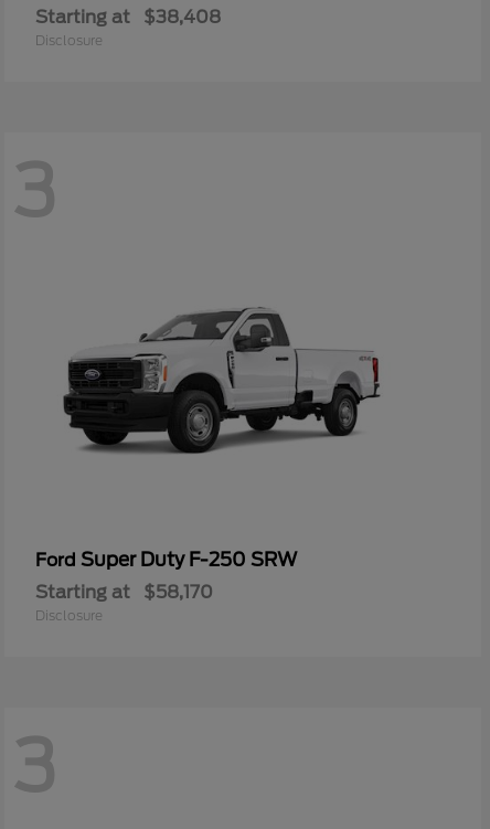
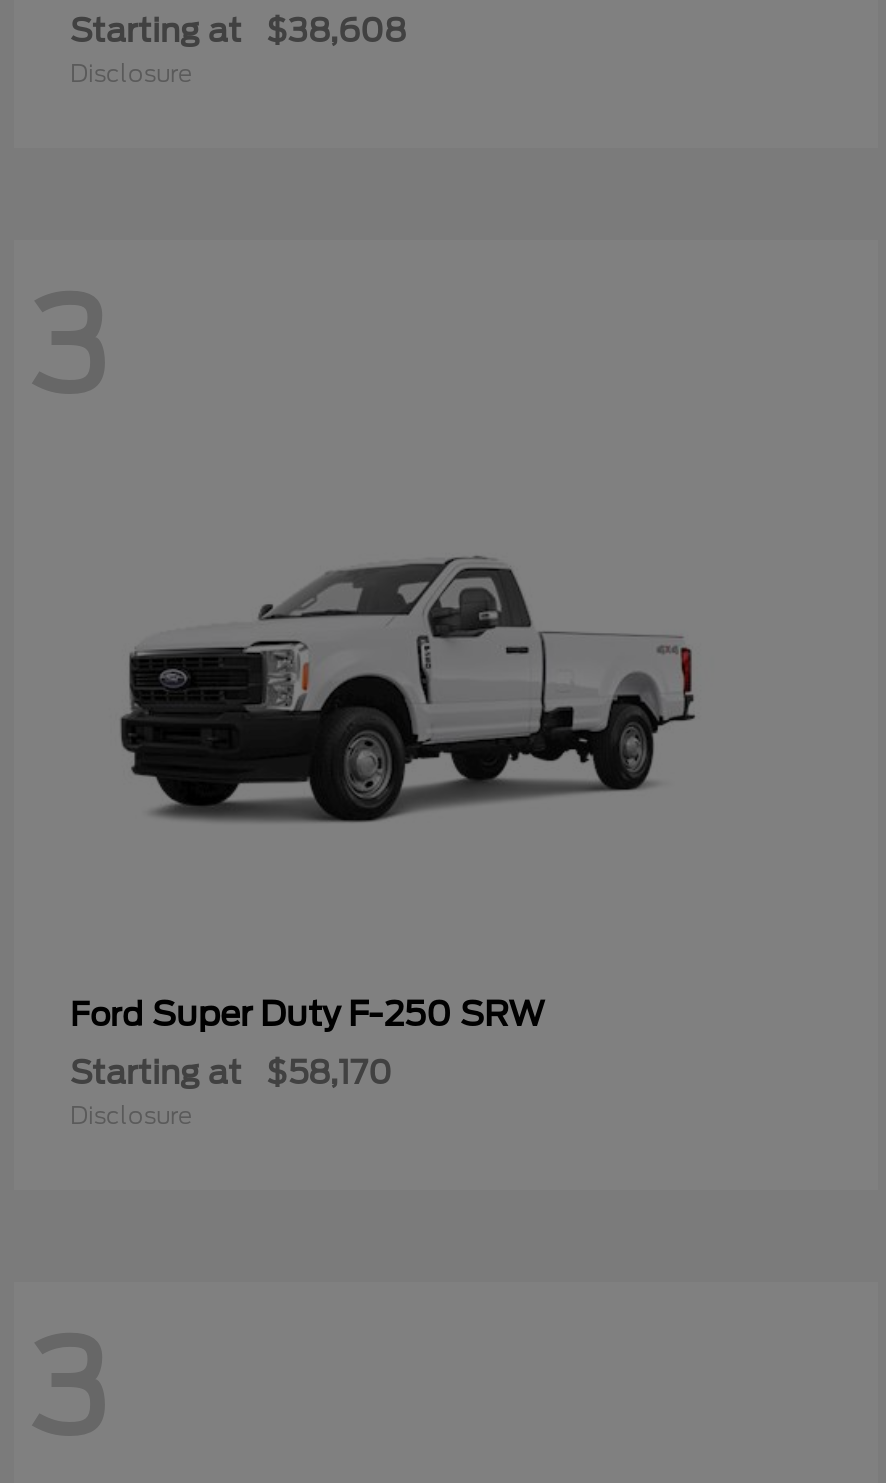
[35,7,221,28] Starting at $38,408 -> [70,12,406,50] Starting at $38,608

